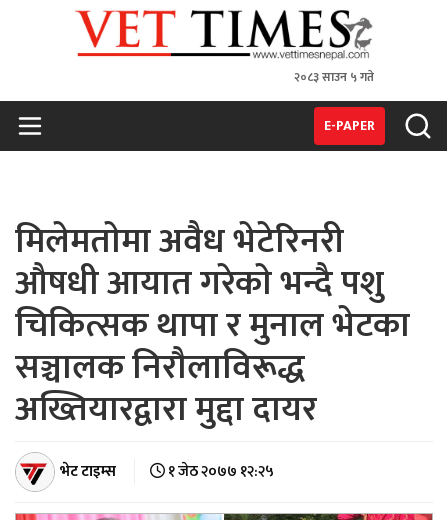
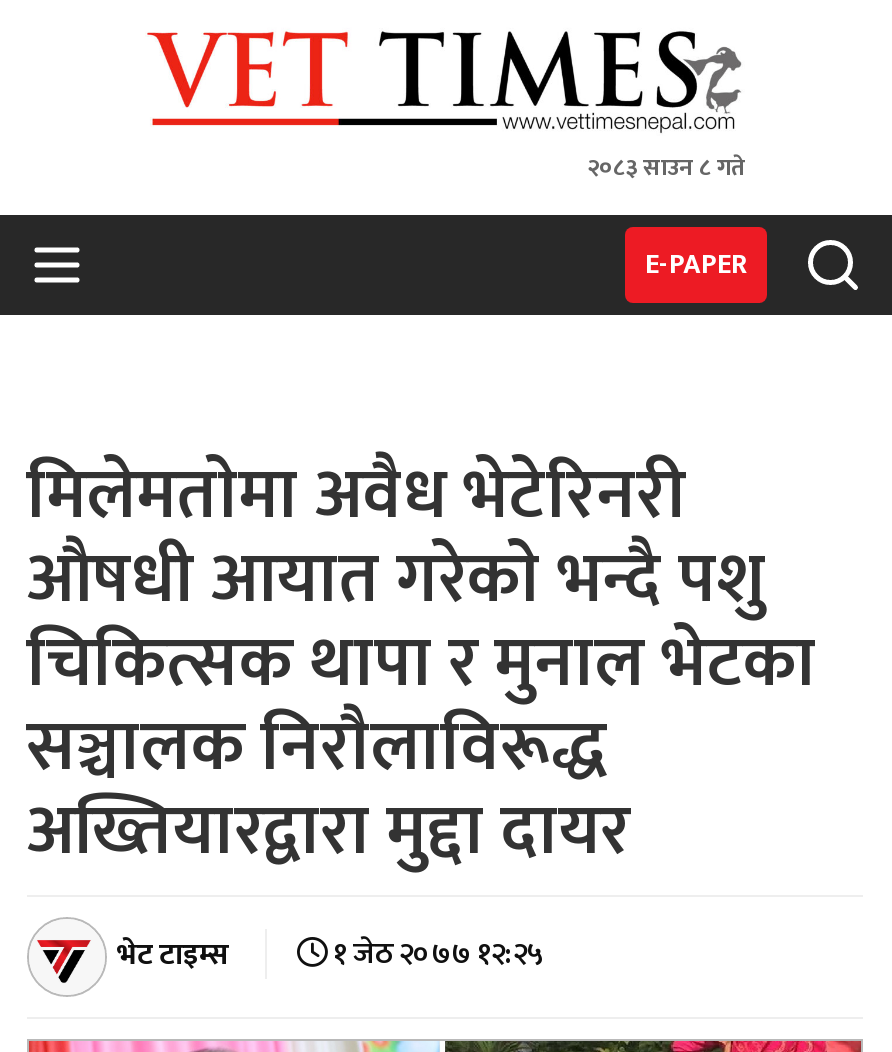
[294,67,374,87] २०८३ साउन ५ गते -> [587,146,745,186] २०८३ साउन ८ गते

